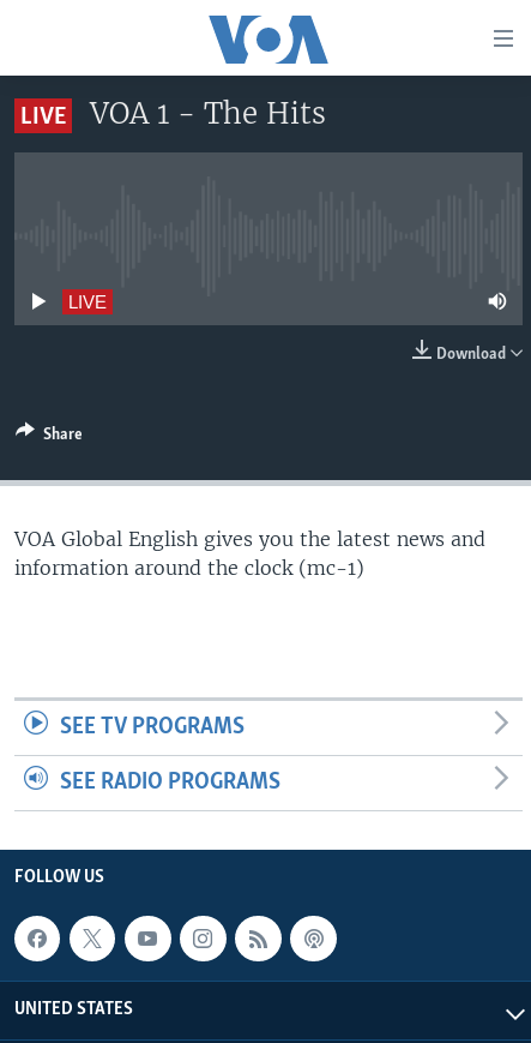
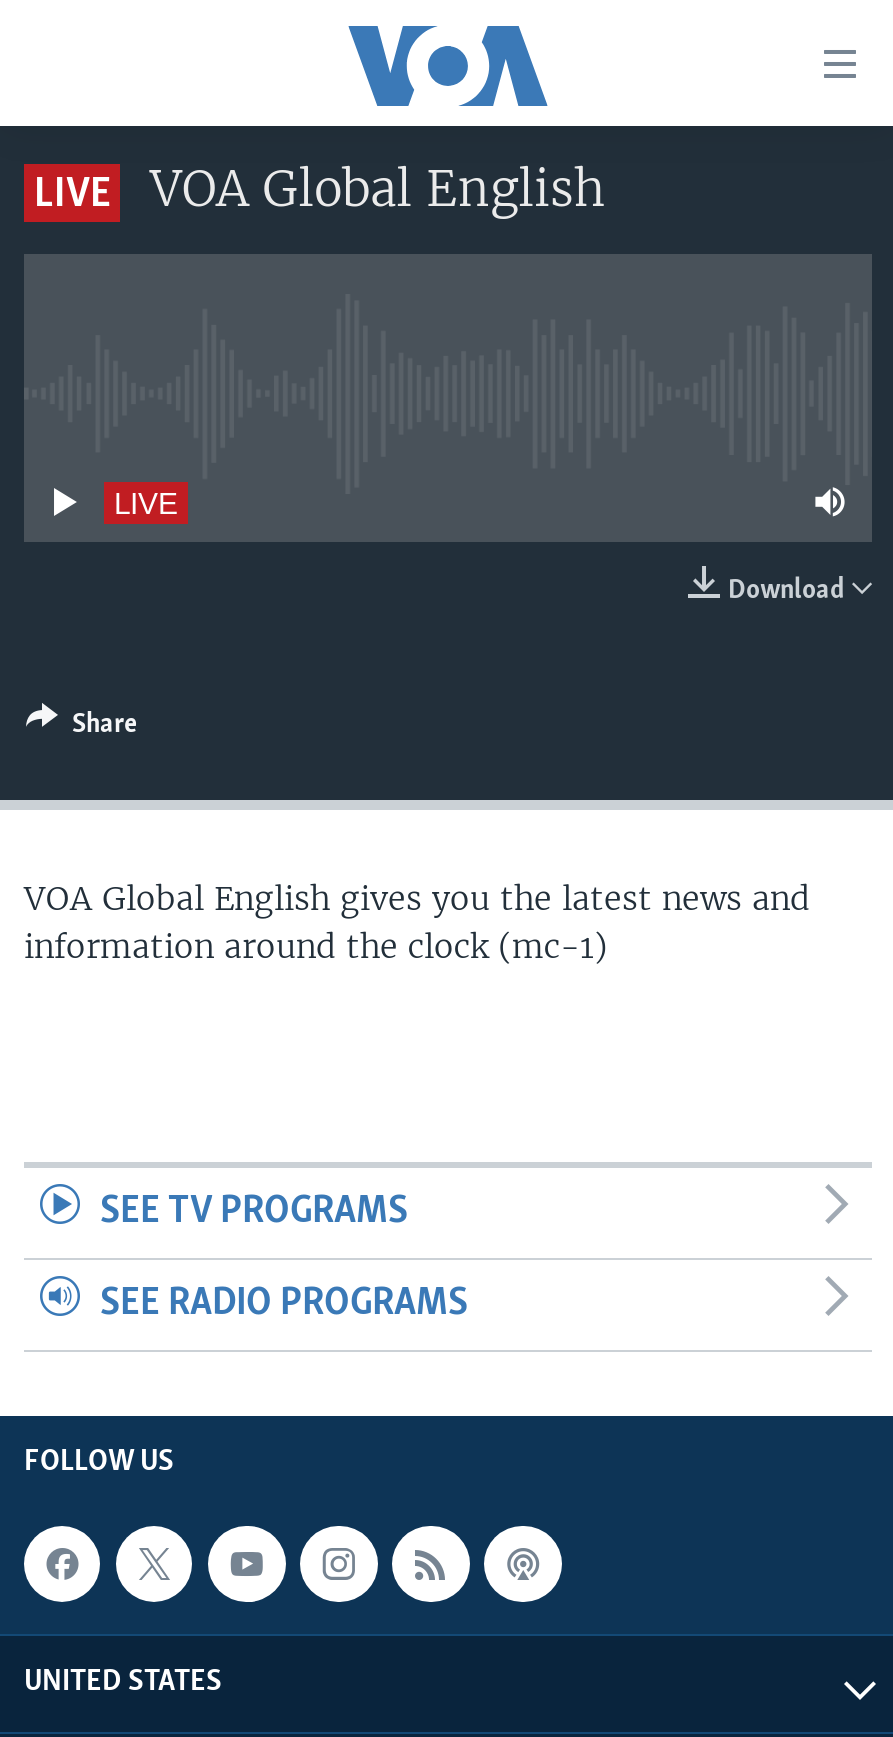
[90,95,326,132] VOA 1 - The Hits -> [150,158,606,220] VOA Global English

